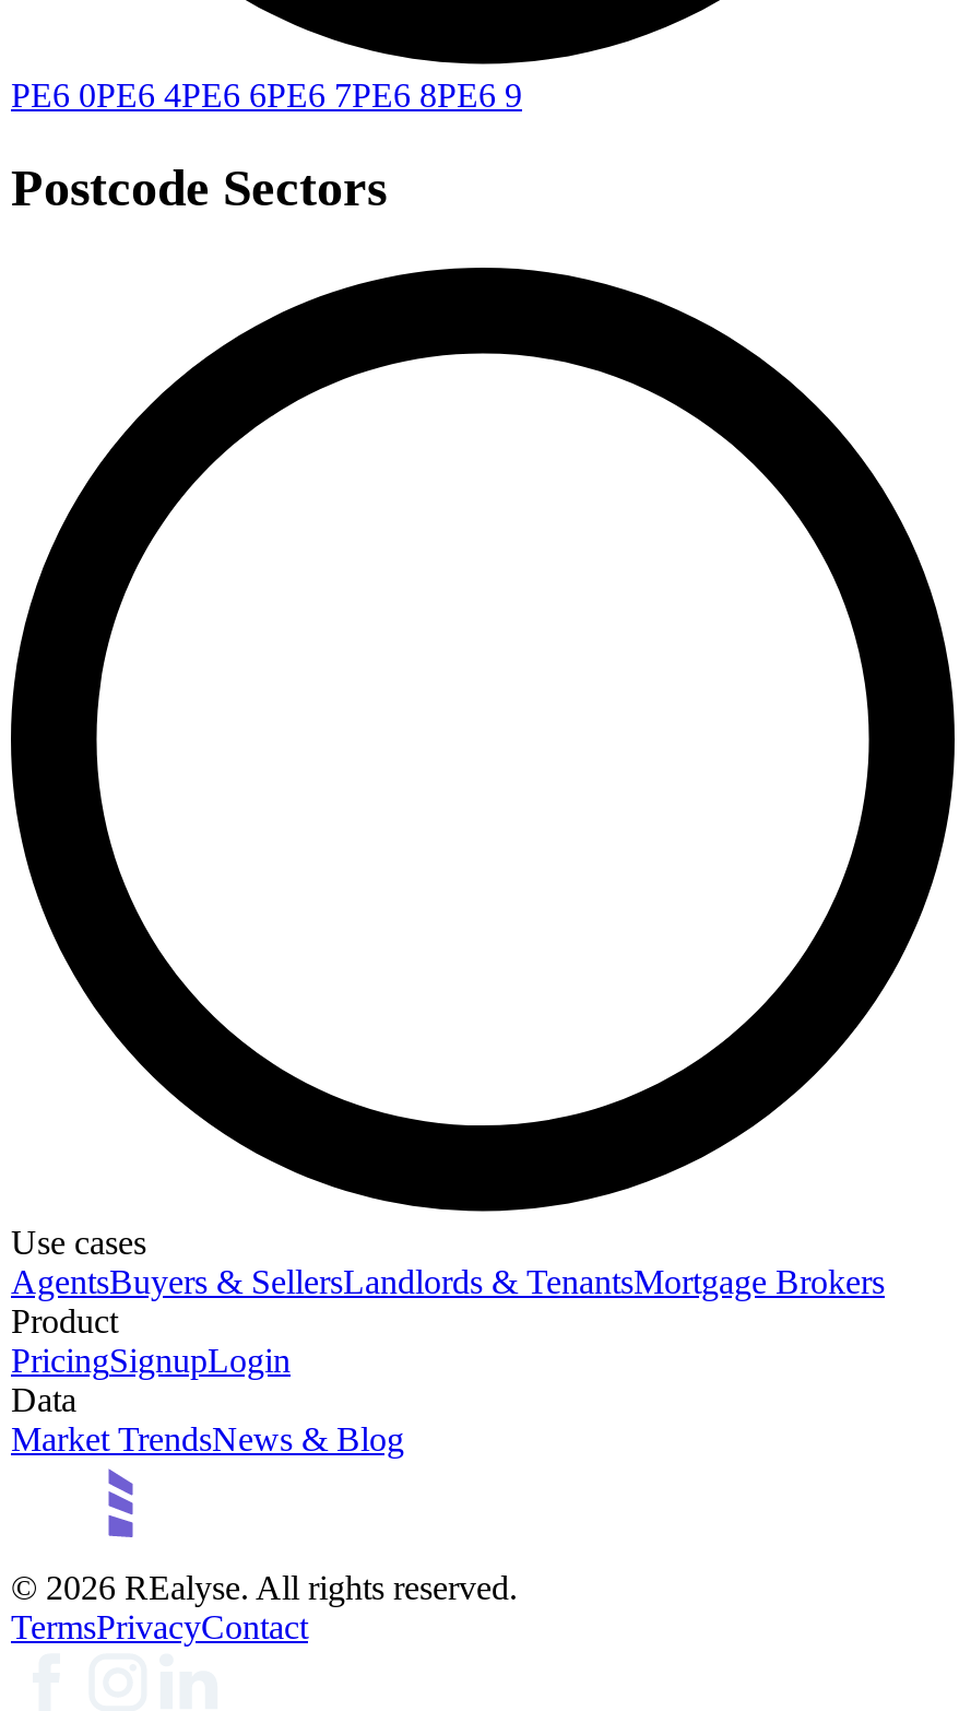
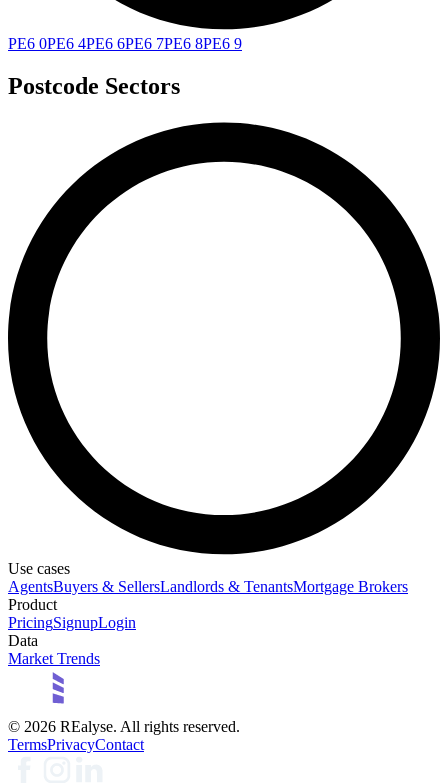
[11,1421,404,1458] Market TrendsNews & Blog -> [8,650,100,667] Market Trends

